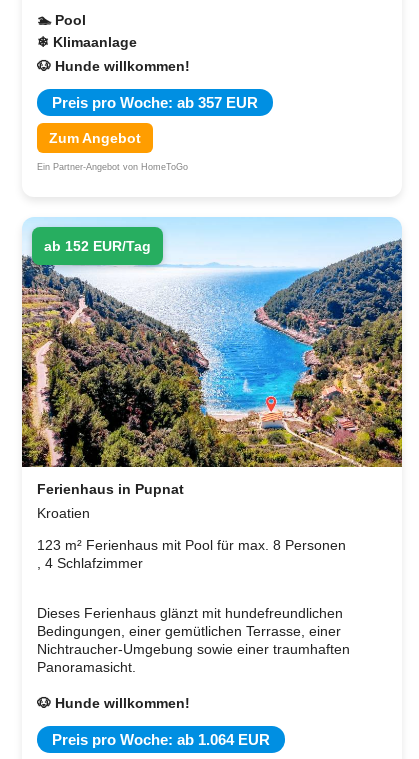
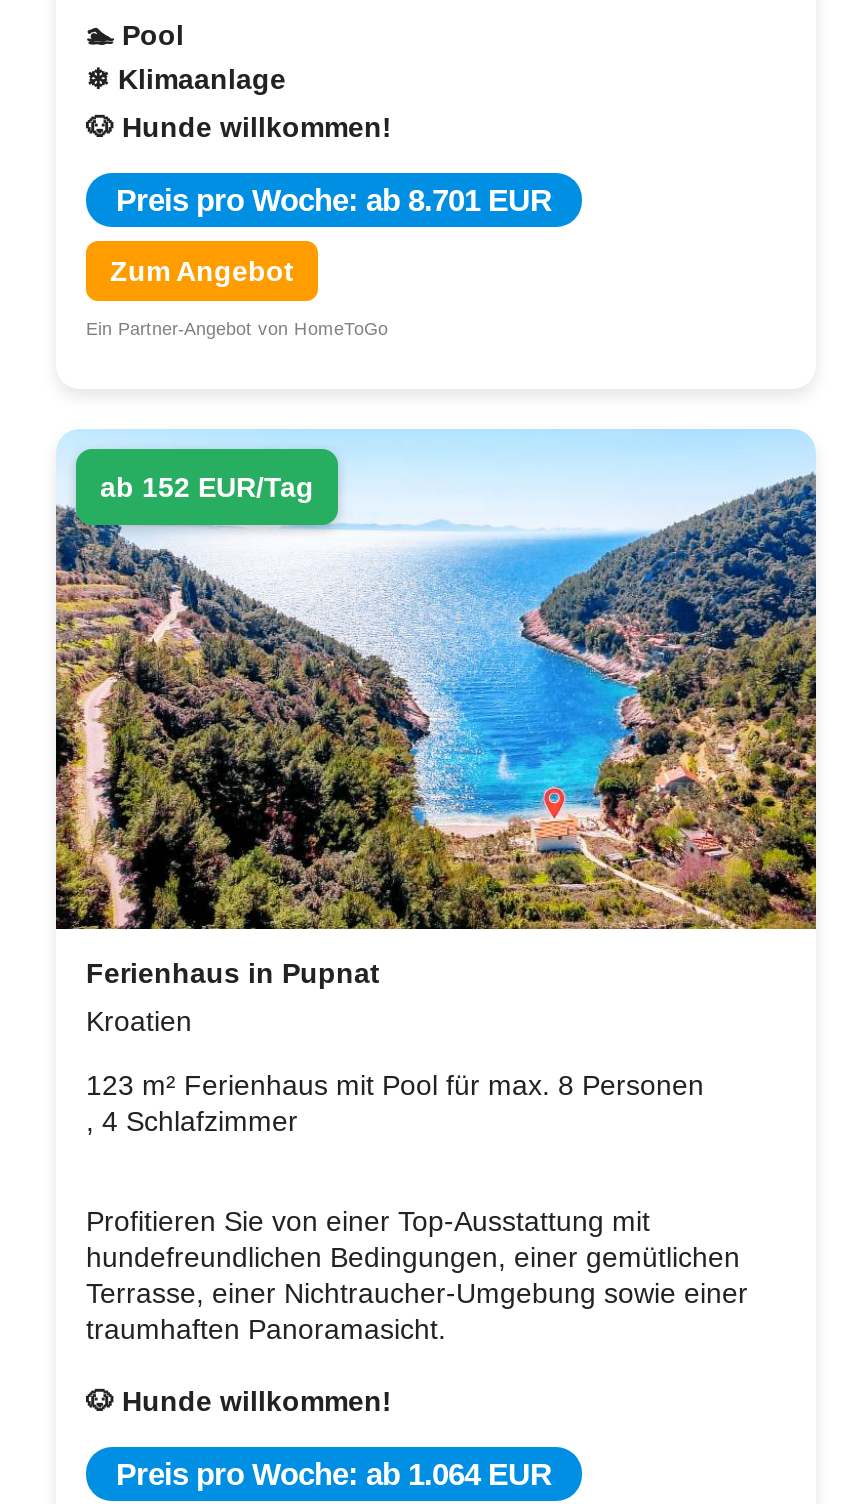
[52,94,258,111] Preis pro Woche: ab 357 EUR -> [116,182,552,216] Preis pro Woche: ab 8.701 EUR
[37,605,350,675] Dieses Ferienhaus glänzt mit hundefreundlichen | Bedingungen, einer gemütlichen Terrasse, einer | Nichtraucher-Umgebung sowie einer traumhaften | Panoramasicht. -> [86,1204,748,1344] Profitieren Sie von einer Top-Ausstattung mit | hundefreundlichen Bedingungen, einer gemütlichen | Terrasse, einer Nichtraucher-Umgebung sowie einer | traumhaften Panoramasicht.

